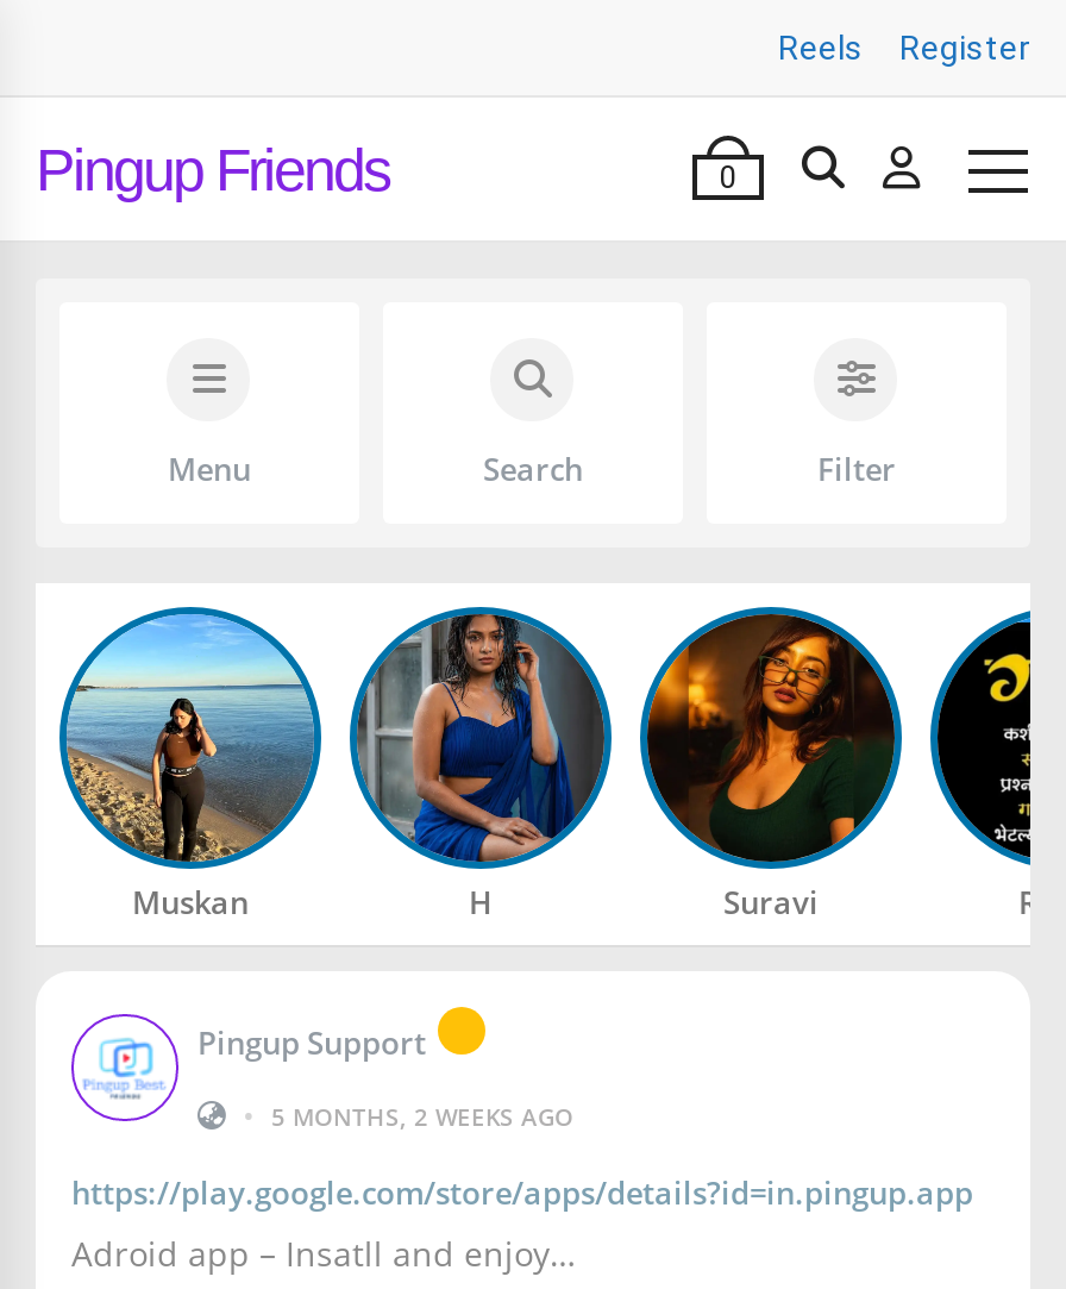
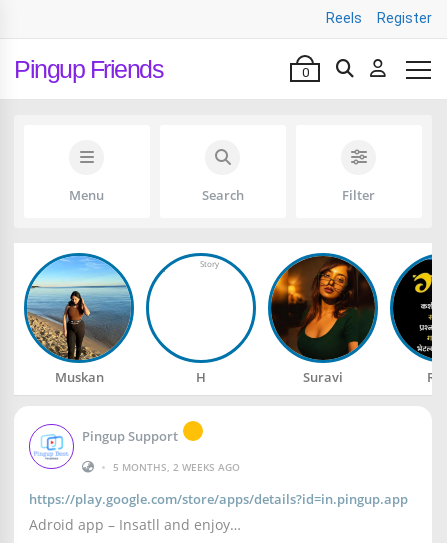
[355,612,607,864] [image] -> [148,255,254,361] [image]

